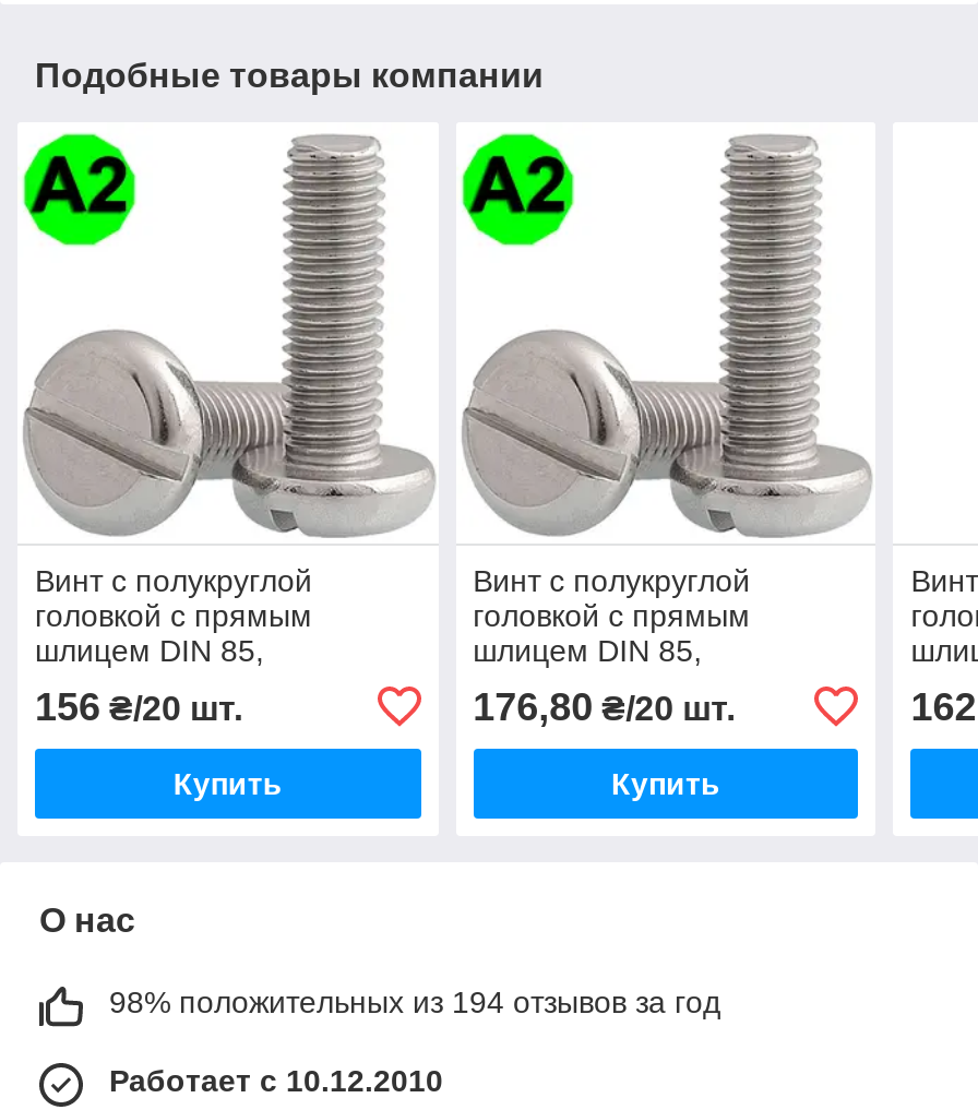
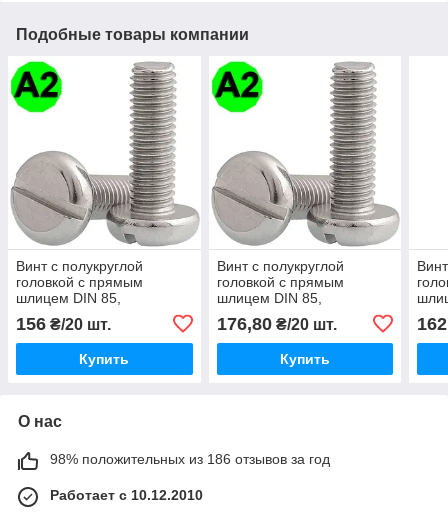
[109,984,720,1019] 98% положительных из 194 отзывов за год -> [50,451,330,467] 98% положительных из 186 отзывов за год

